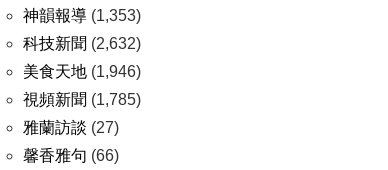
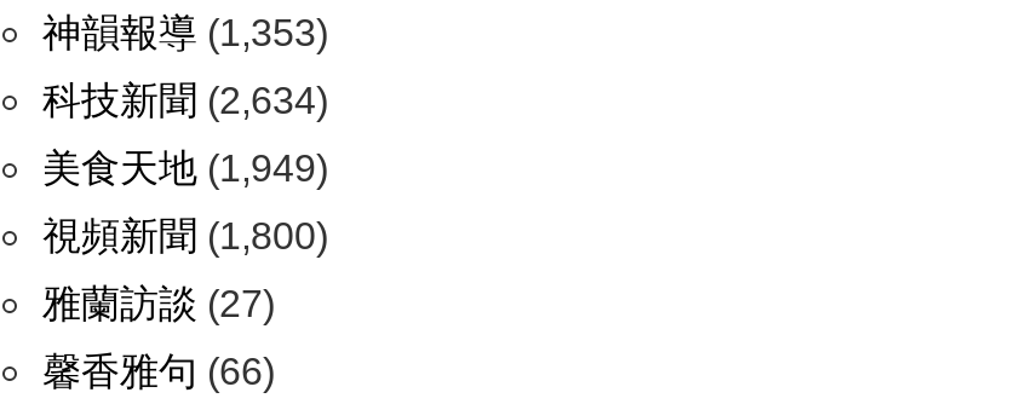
[23,35,141,52] 科技新聞(2,632) -> [42,80,328,121] 科技新聞(2,634)
[23,63,141,80] 美食天地(1,946) -> [42,148,328,189] 美食天地(1,949)
[23,91,141,108] 視頻新聞(1,785) -> [42,215,328,256] 視頻新聞(1,800)

